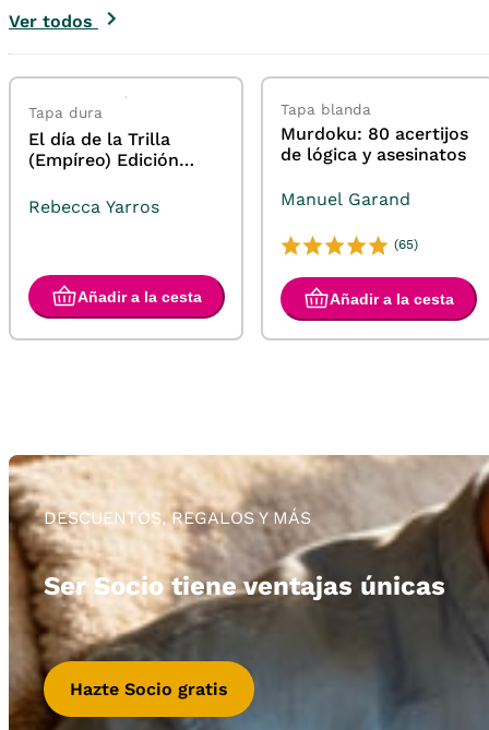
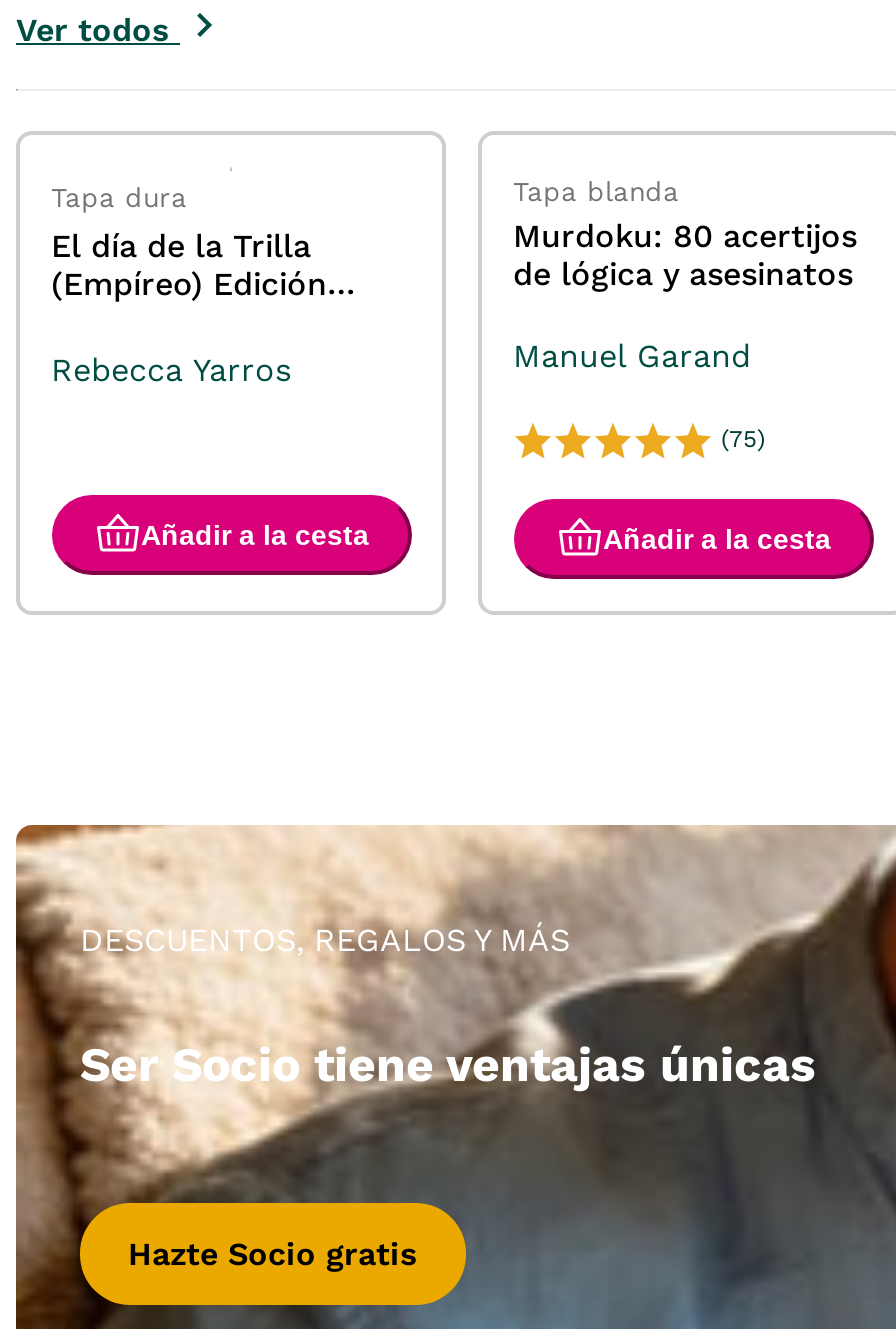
[393,237,418,252] (65) -> [721,425,765,453] (75)

